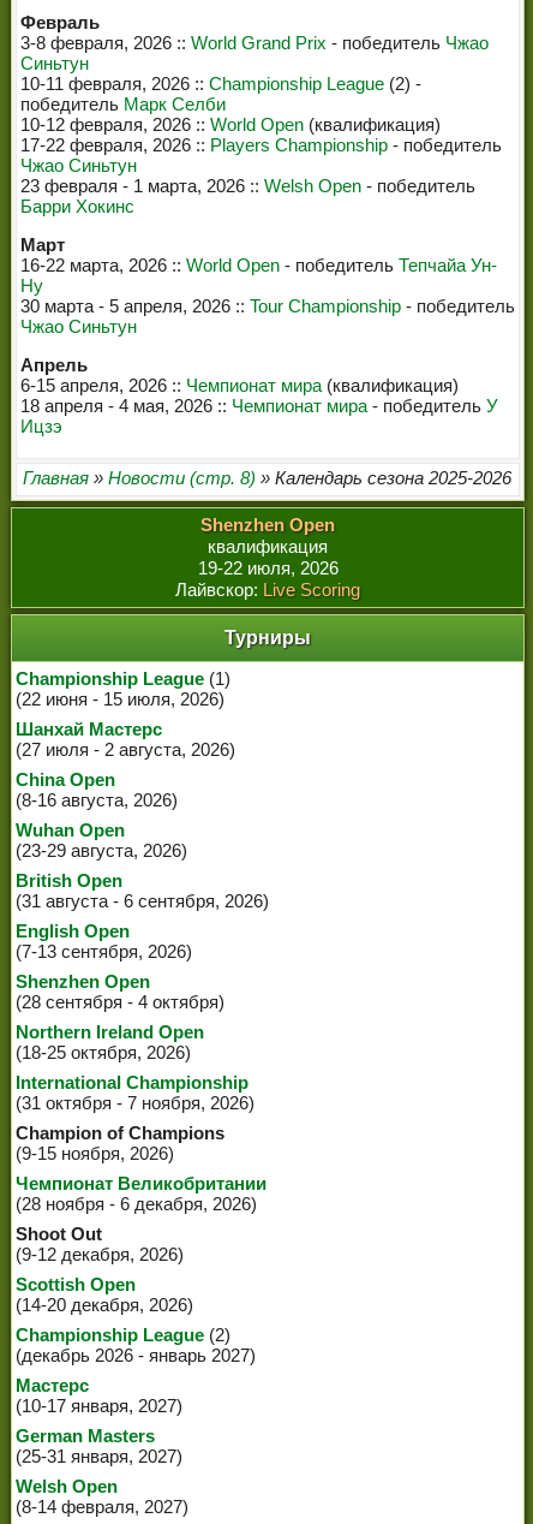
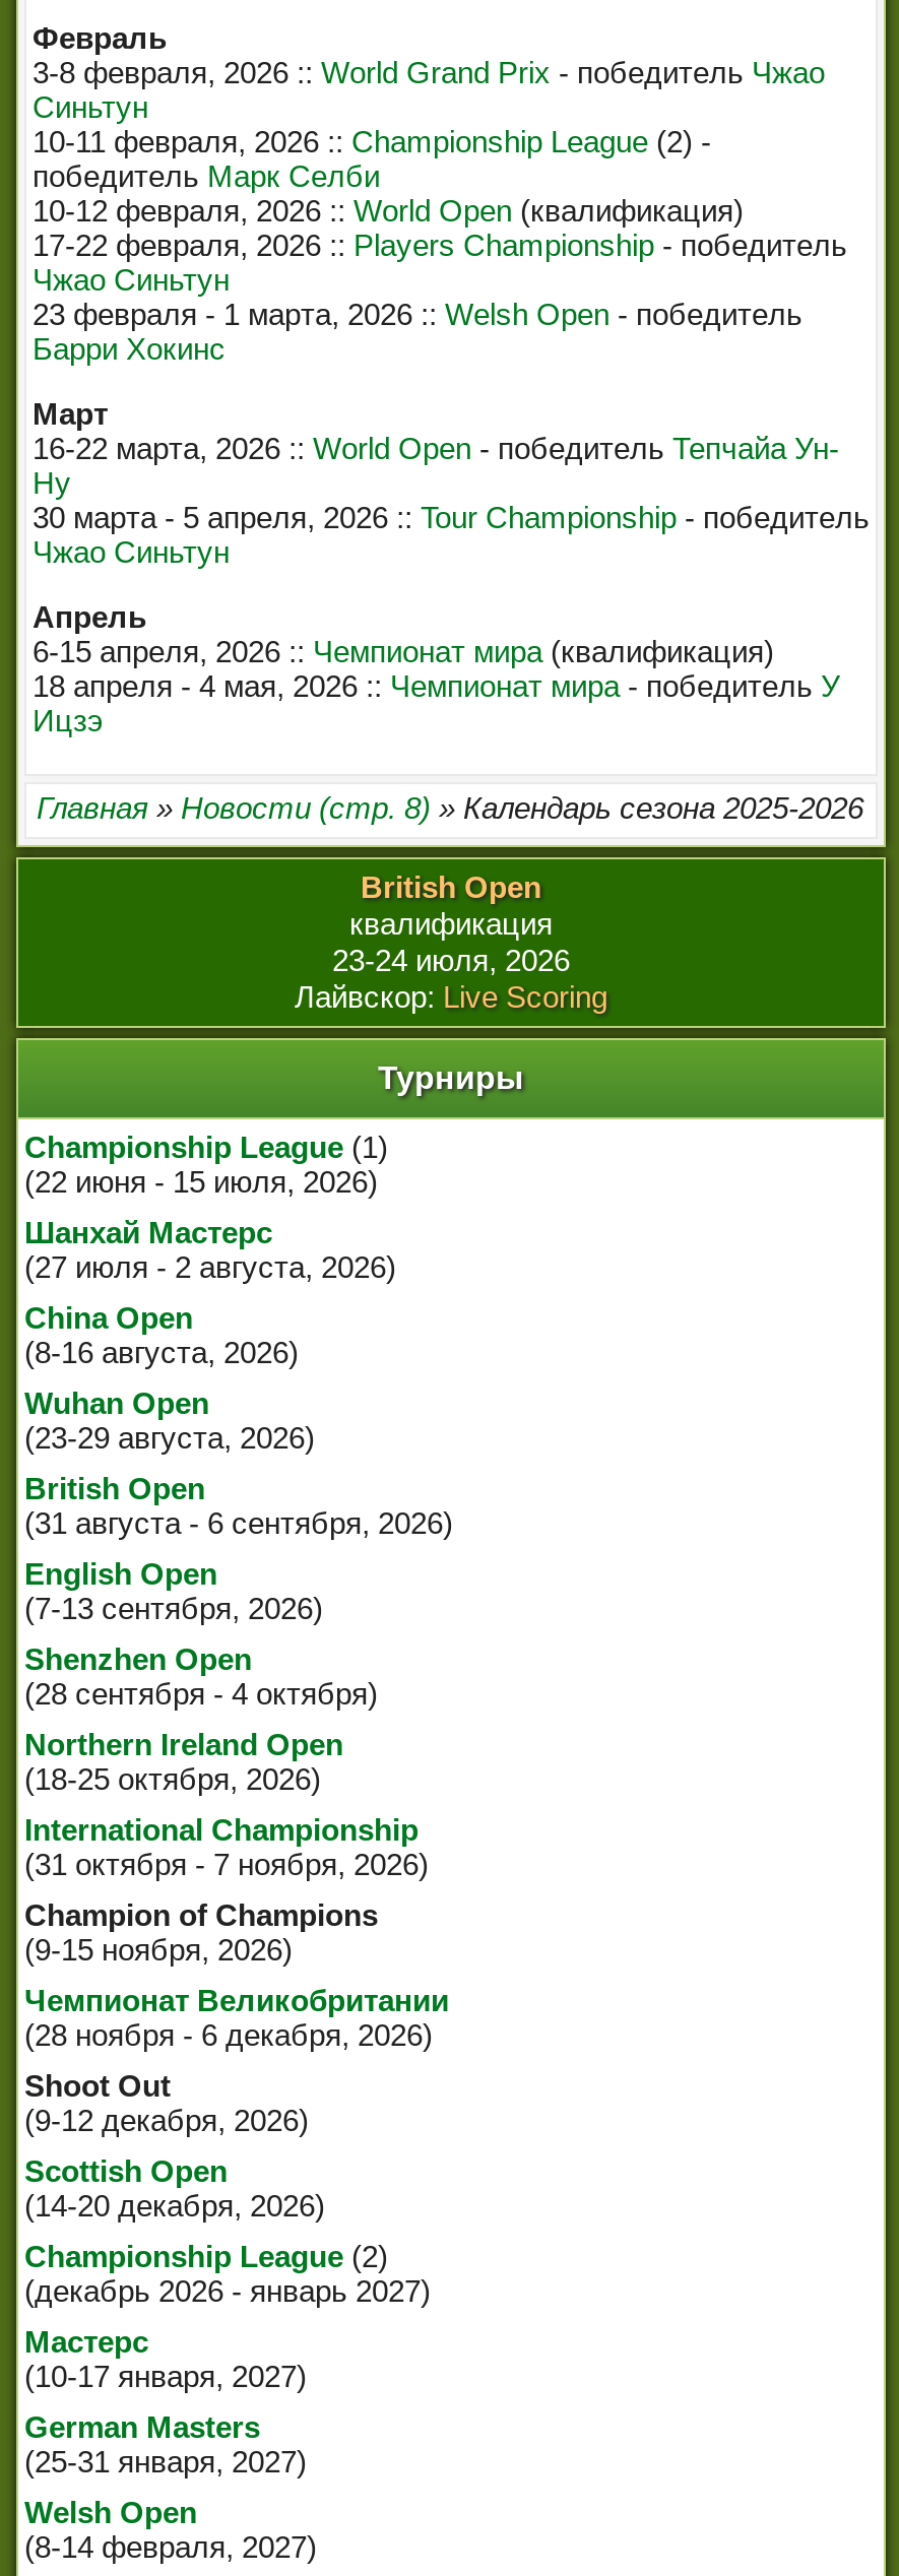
[200,514,335,535] Shenzhen Open -> [361,870,541,904] British Open
[197,558,338,578] 19-22 июля, 2026 -> [332,943,570,977] 23-24 июля, 2026

